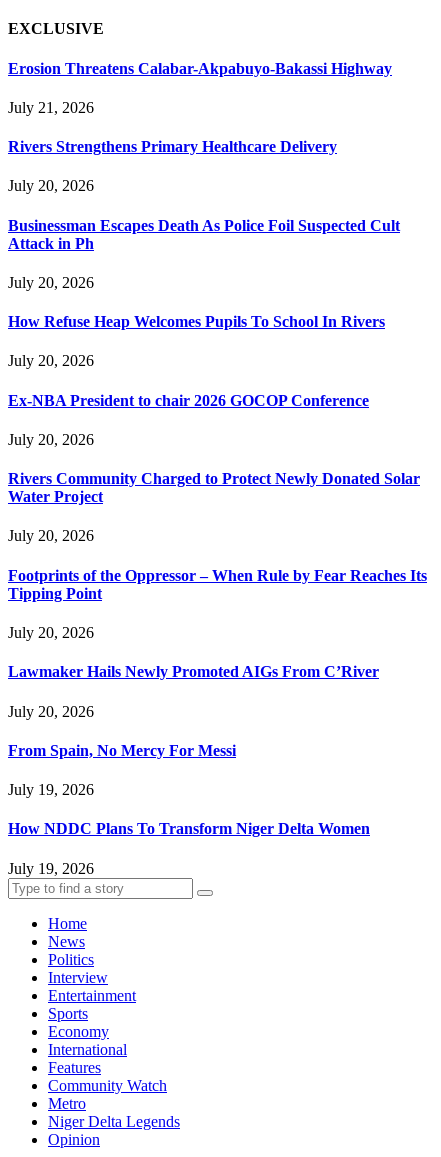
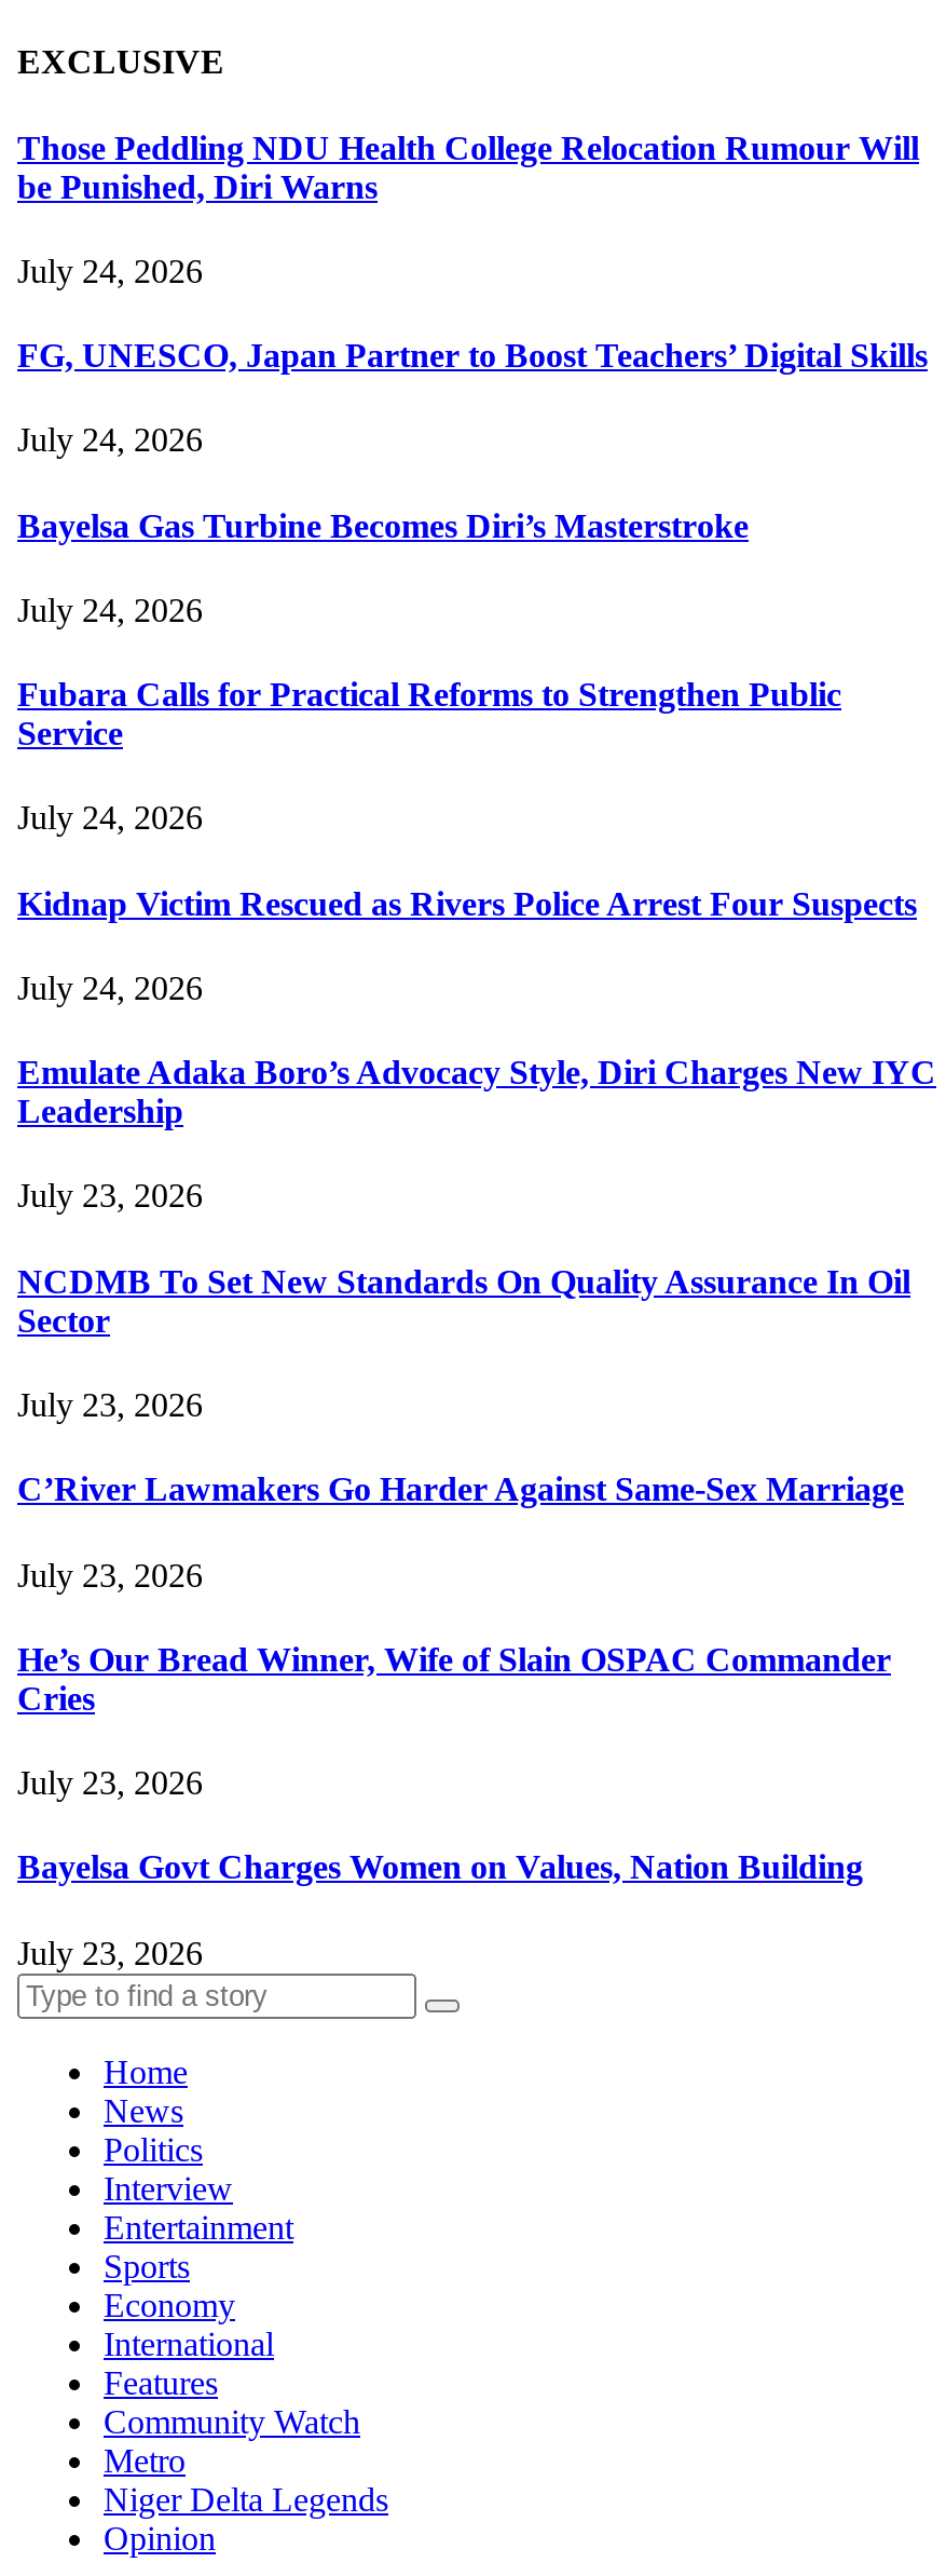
[8,59,392,76] Erosion Threatens Calabar-Akpabuyo-Bakassi Highway -> [17,128,919,204] Those Peddling NDU Health College Relocation Rumour Will | be Punished, Diri Warns
[8,99,94,116] July 21, 2026 -> [17,252,203,289] July 24, 2026
[8,138,337,155] Rivers Strengthens Primary Healthcare Delivery -> [17,337,928,374] FG, UNESCO, Japan Partner to Boost Teachers’ Digital Skills
[8,177,94,194] July 20, 2026 -> [17,422,203,458] July 24, 2026
[8,217,400,252] Businessman Escapes Death As Police Foil Suspected Cult | Attack in Ph -> [17,507,749,543] Bayelsa Gas Turbine Becomes Diri’s Masterstroke
[8,274,94,291] July 20, 2026 -> [17,591,203,628] July 24, 2026
[8,313,385,330] How Refuse Heap Welcomes Pupils To School In Rivers -> [17,676,841,752] Fubara Calls for Practical Reforms to Strengthen Public | Service
[8,352,94,369] July 20, 2026 -> [17,800,203,836] July 24, 2026
[8,392,369,409] Ex-NBA President to chair 2026 GOCOP Conference -> [17,885,917,921] Kidnap Victim Rescued as Rivers Police Arrest Four Suspects
[8,431,94,448] July 20, 2026 -> [17,969,203,1006] July 24, 2026
[8,470,420,505] Rivers Community Charged to Protect Newly Donated Solar | Water Project -> [17,1054,936,1130] Emulate Adaka Boro’s Advocacy Style, Diri Charges New IYC | Leadership
[8,527,94,544] July 20, 2026 -> [17,1178,203,1215] July 23, 2026
[8,567,427,602] Footprints of the Oppressor – When Rule by Fear Reaches Its | Tipping Point -> [17,1263,910,1338] NCDMB To Set New Standards On Quality Assurance In Oil | Sector
[8,624,94,641] July 20, 2026 -> [17,1386,203,1423] July 23, 2026
[8,663,379,680] Lawmaker Hails Newly Promoted AIGs From C’River -> [17,1471,904,1508] C’River Lawmakers Go Harder Against Same-Sex Marriage
[8,702,94,719] July 20, 2026 -> [17,1556,203,1592] July 23, 2026
[8,742,236,759] From Spain, No Mercy For Messi -> [17,1641,891,1716] He’s Our Bread Winner, Wife of Slain OSPAC Commander | Cries
[8,781,94,798] July 19, 2026 -> [17,1764,203,1801] July 23, 2026
[8,820,370,837] How NDDC Plans To Transform Niger Delta Women -> [17,1849,863,1886] Bayelsa Govt Charges Women on Values, Nation Building
[8,860,94,877] July 19, 2026 -> [17,1934,203,1971] July 23, 2026

